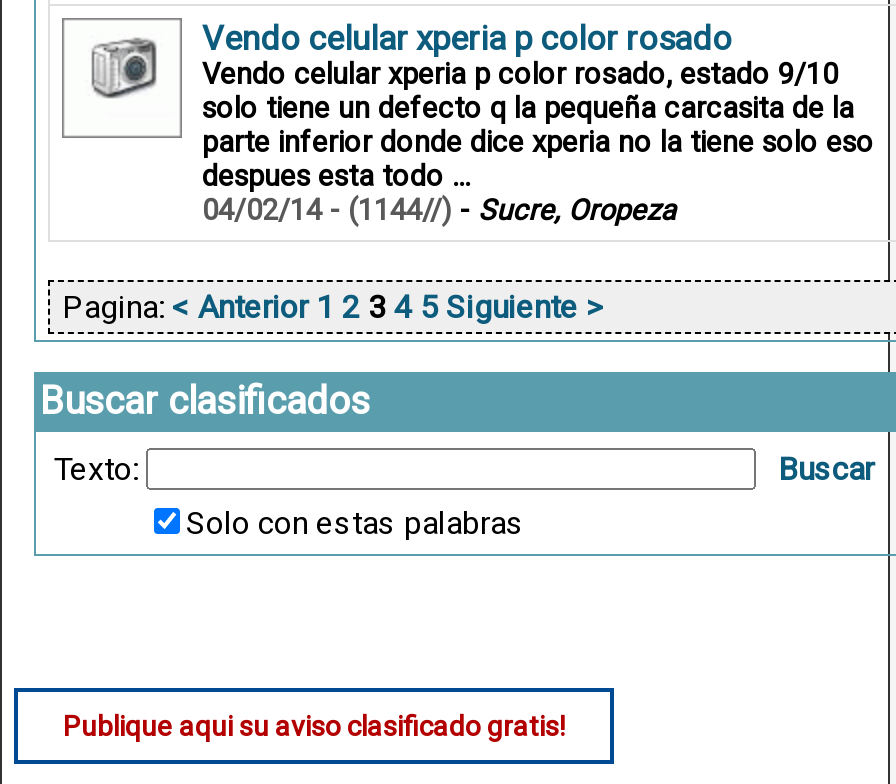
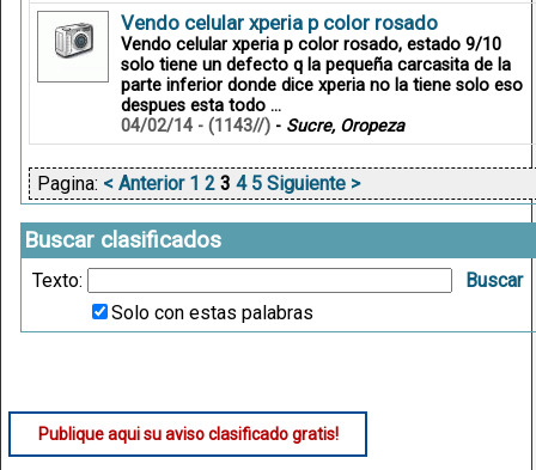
[202,194,676,228] 04/02/14 - (1144//) - Sucre, Oropeza -> [121,116,404,136] 04/02/14 - (1143//) - Sucre, Oropeza

